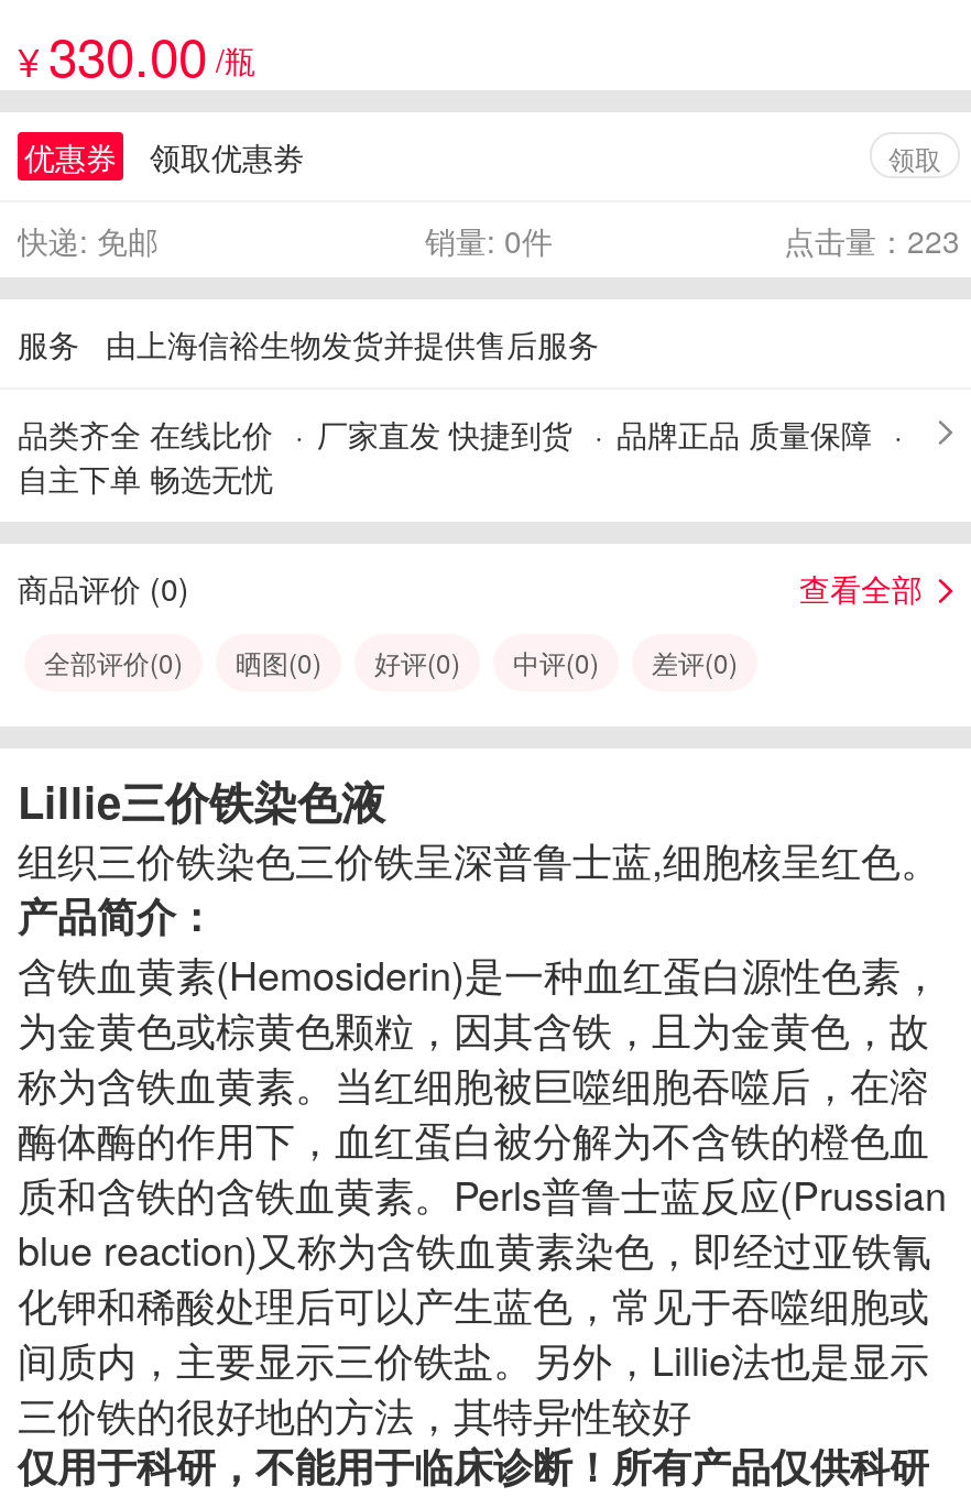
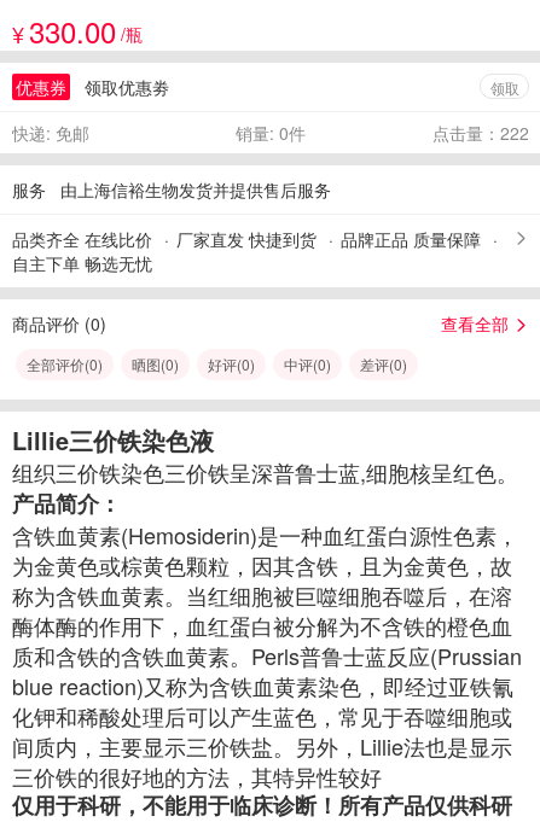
[784,218,960,262] 点击量：223 -> [432,121,529,145] 点击量：222

